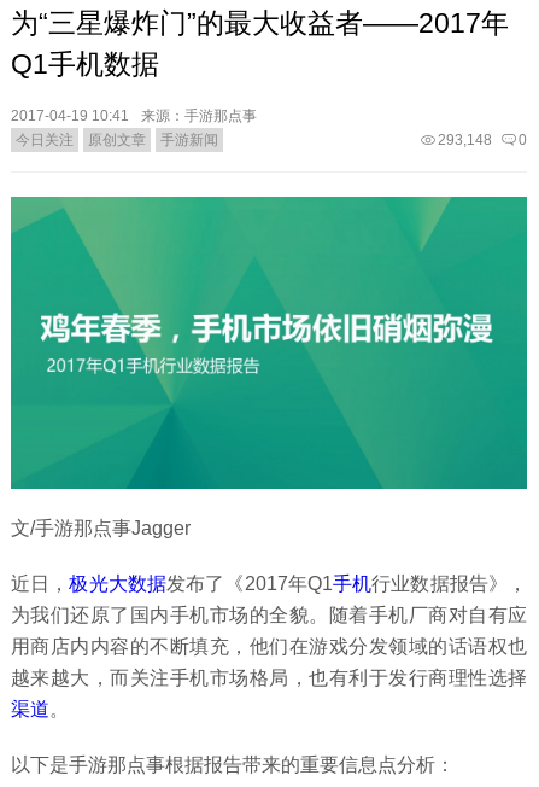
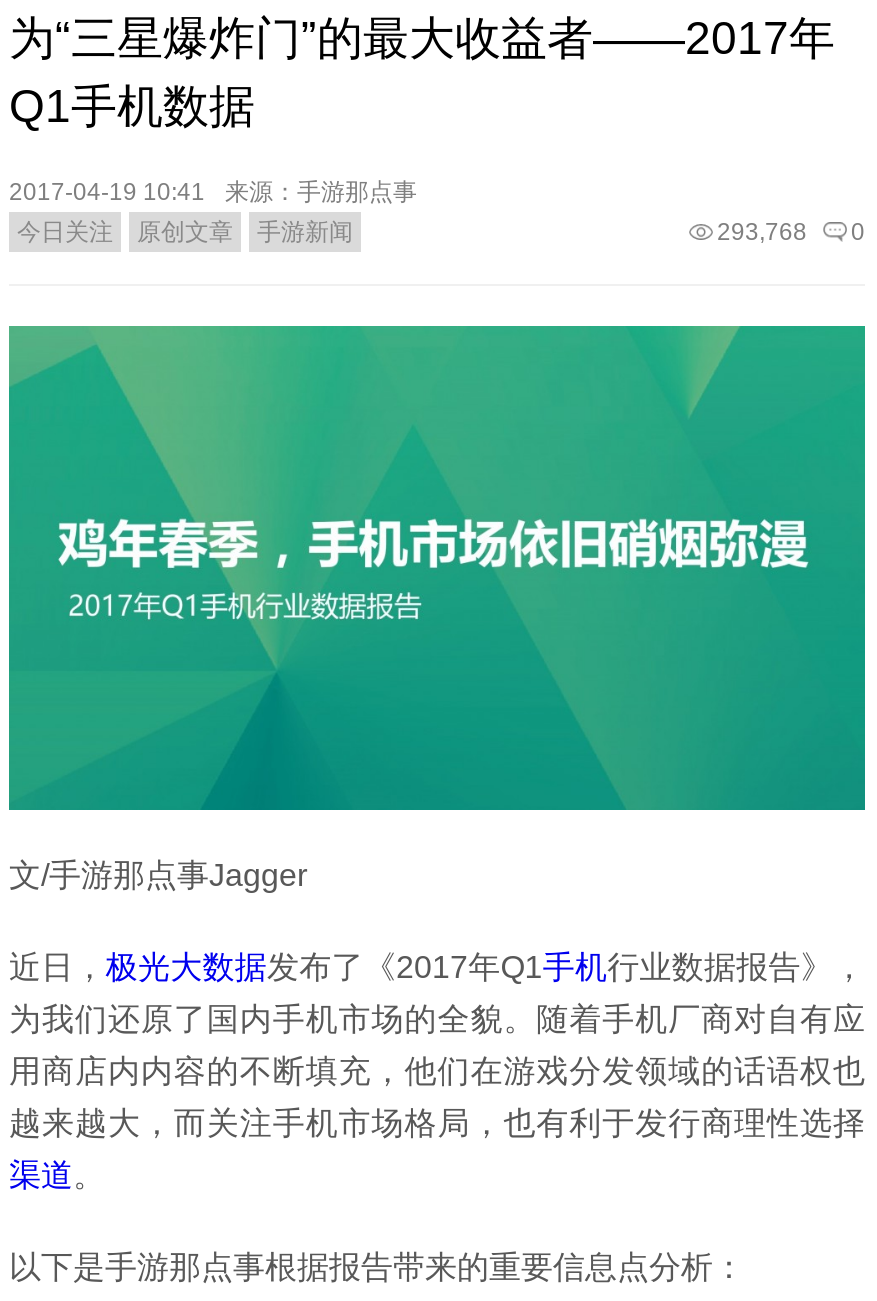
[438,132,527,148] 293,148 0 -> [717,218,865,246] 293,768 0

